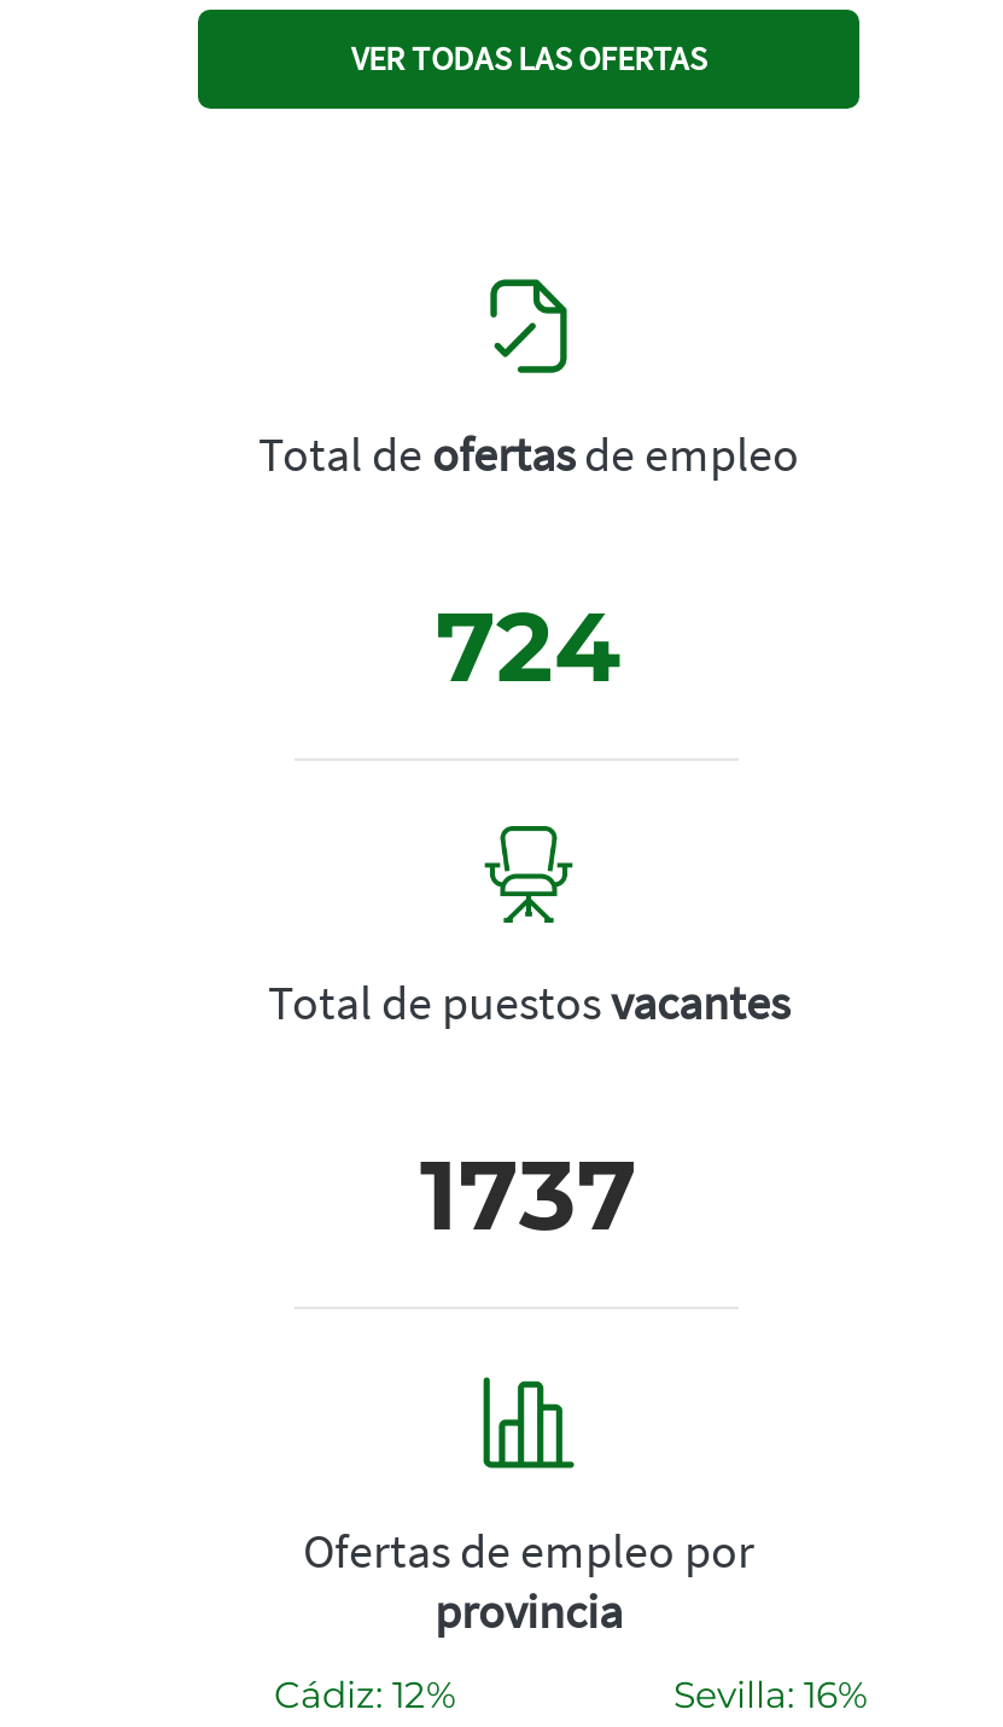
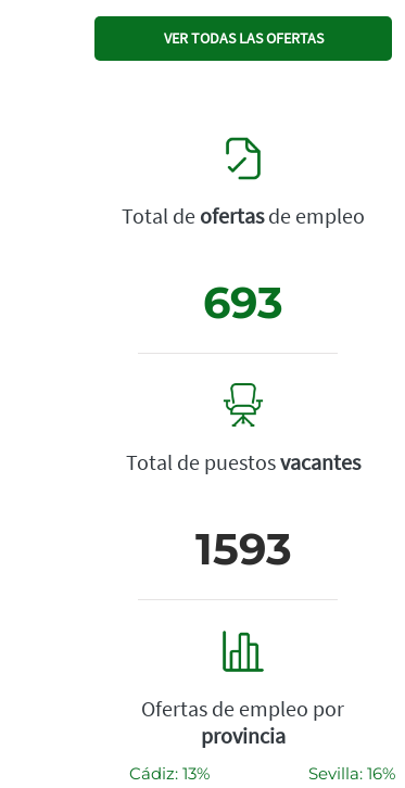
[436,587,622,706] 724 -> [203,276,283,329] 693
[420,1136,637,1254] 1737 -> [195,522,292,575] 1593
[274,1672,455,1718] Cádiz: 12% -> [129,763,210,784] Cádiz: 13%

